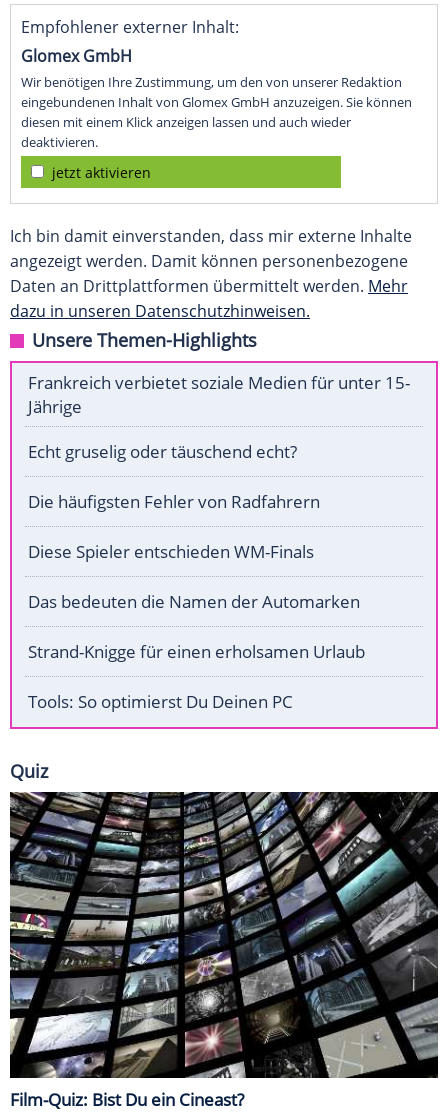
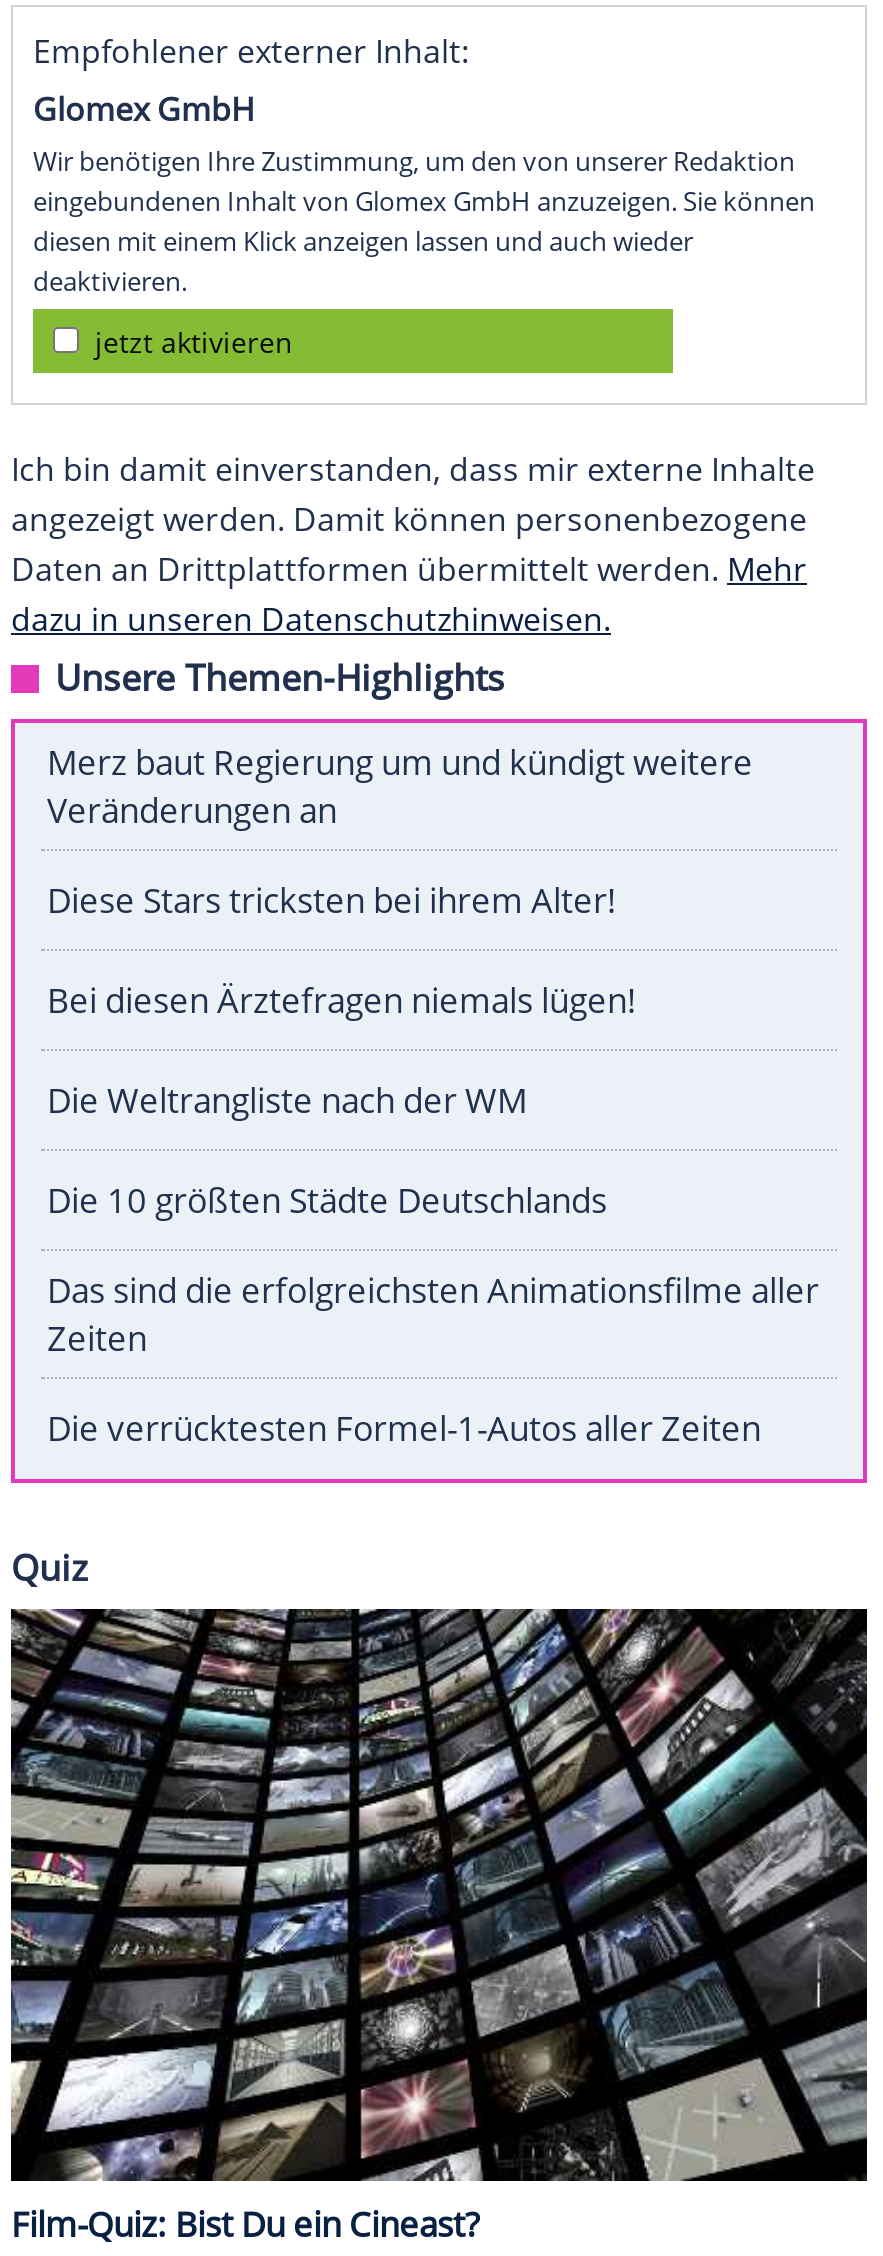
[28,371,410,418] Frankreich verbietet soziale Medien für unter 15- | Jährige -> [47,740,753,834] Merz baut Regierung um und kündigt weitere | Veränderungen an
[28,440,297,463] Echt gruselig oder täuschend echt? -> [47,878,617,924] Diese Stars tricksten bei ihrem Alter!
[28,490,320,513] Die häufigsten Fehler von Radfahrern -> [47,978,637,1024] Bei diesen Ärztefragen niemals lügen!
[28,540,314,563] Diese Spieler entschieden WM-Finals -> [47,1078,527,1124] Die Weltrangliste nach der WM
[28,590,360,613] Das bedeuten die Namen der Automarken -> [47,1178,607,1224] Die 10 größten Städte Deutschlands
[28,640,365,663] Strand-Knigge für einen erholsamen Urlaub -> [47,1268,819,1362] Das sind die erfolgreichsten Animationsfilme aller | Zeiten
[28,690,293,713] Tools: So optimierst Du Deinen PC -> [47,1406,761,1452] Die verrücktesten Formel-1-Autos aller Zeiten

